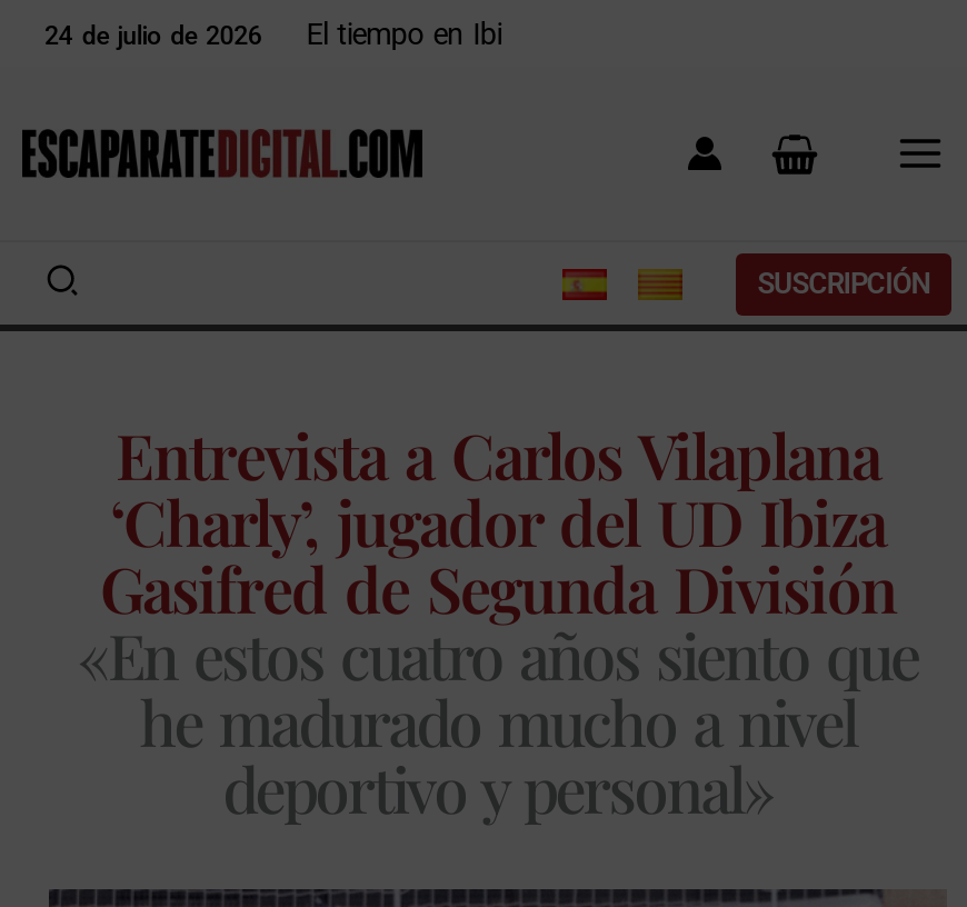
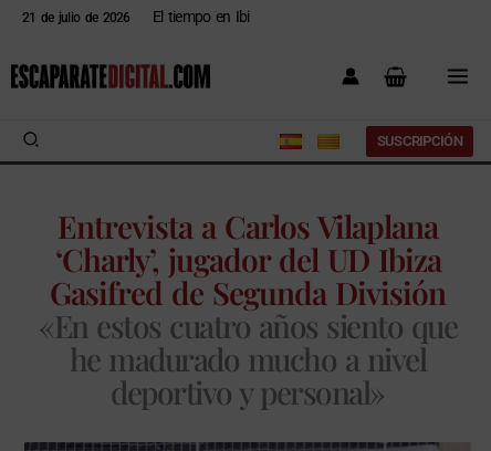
[44,19,262,50] 24 de julio de 2026 -> [22,9,130,25] 21 de julio de 2026

